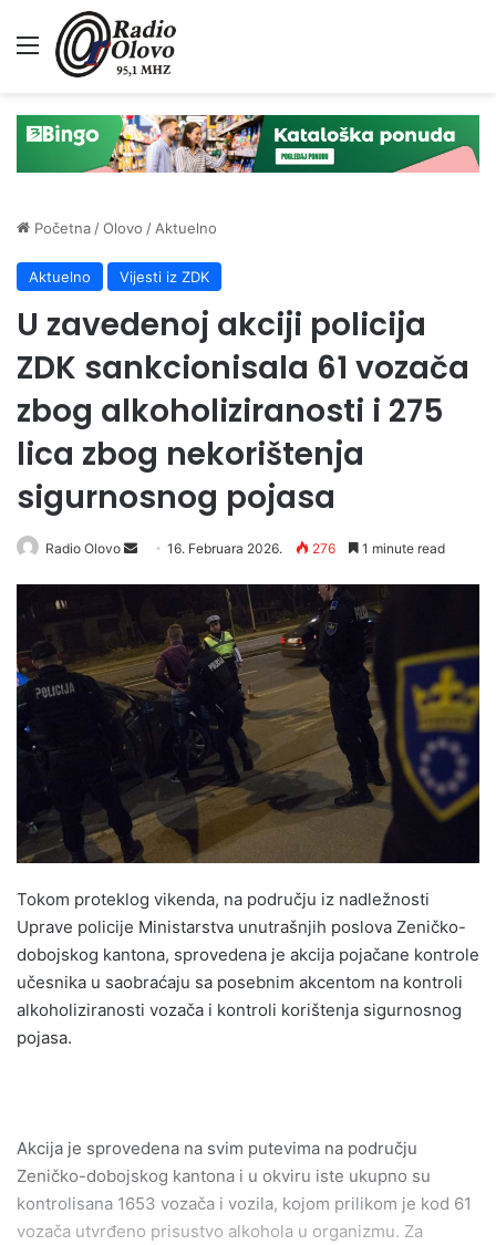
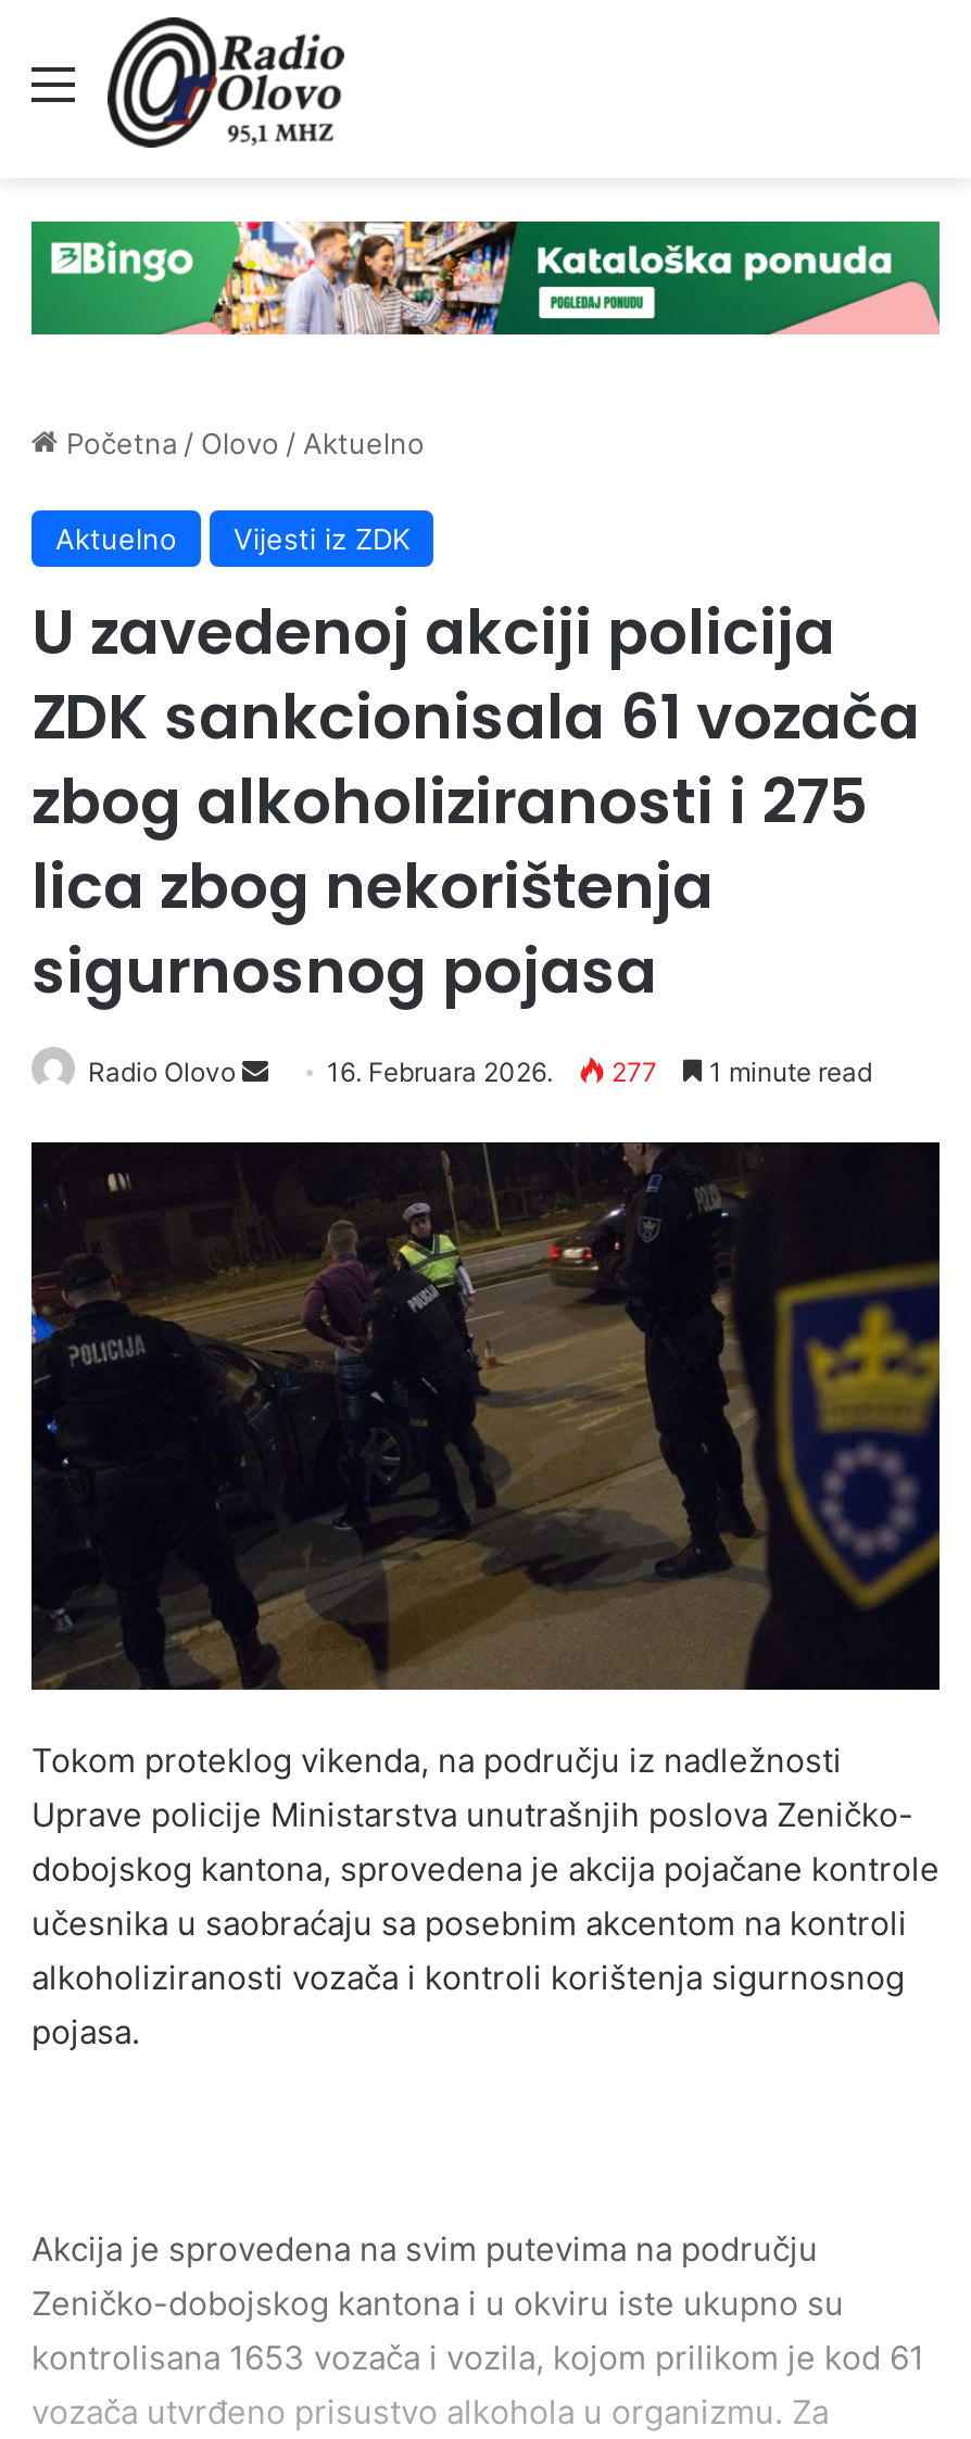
[309,540,335,556] 276 -> [605,1055,657,1087] 277

